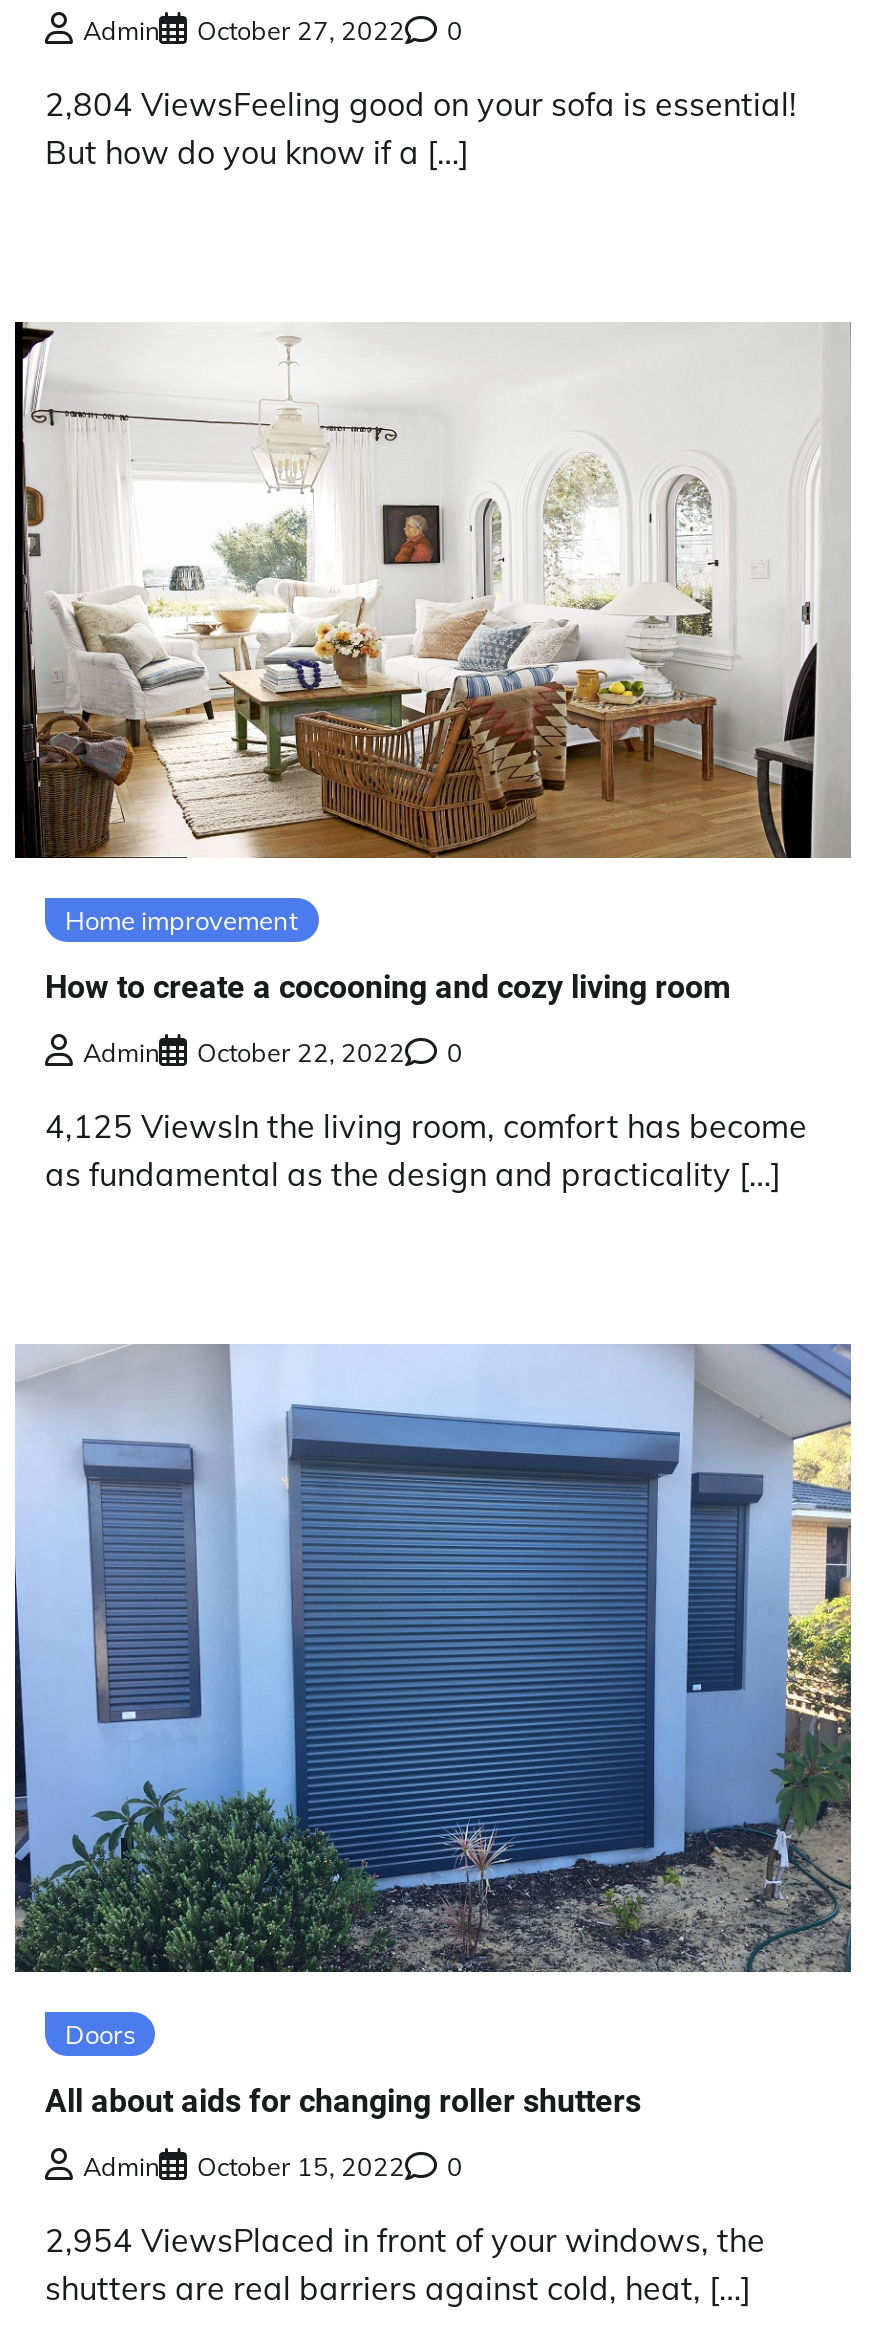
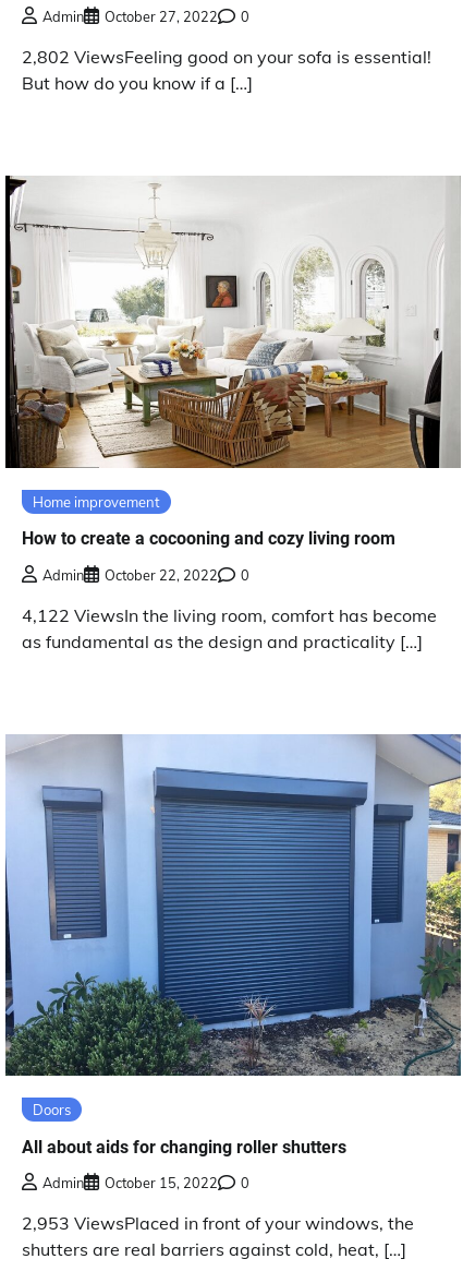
[45,83,797,123] 2,804 ViewsFeeling good on your sofa is essential! -> [22,46,431,68] 2,802 ViewsFeeling good on your sofa is essential!
[45,1106,807,1146] 4,125 ViewsIn the living room, comfort has become -> [22,604,437,626] 4,122 ViewsIn the living room, comfort has become
[45,2220,765,2260] 2,954 ViewsPlaced in front of your windows, the -> [22,1212,414,1234] 2,953 ViewsPlaced in front of your windows, the

